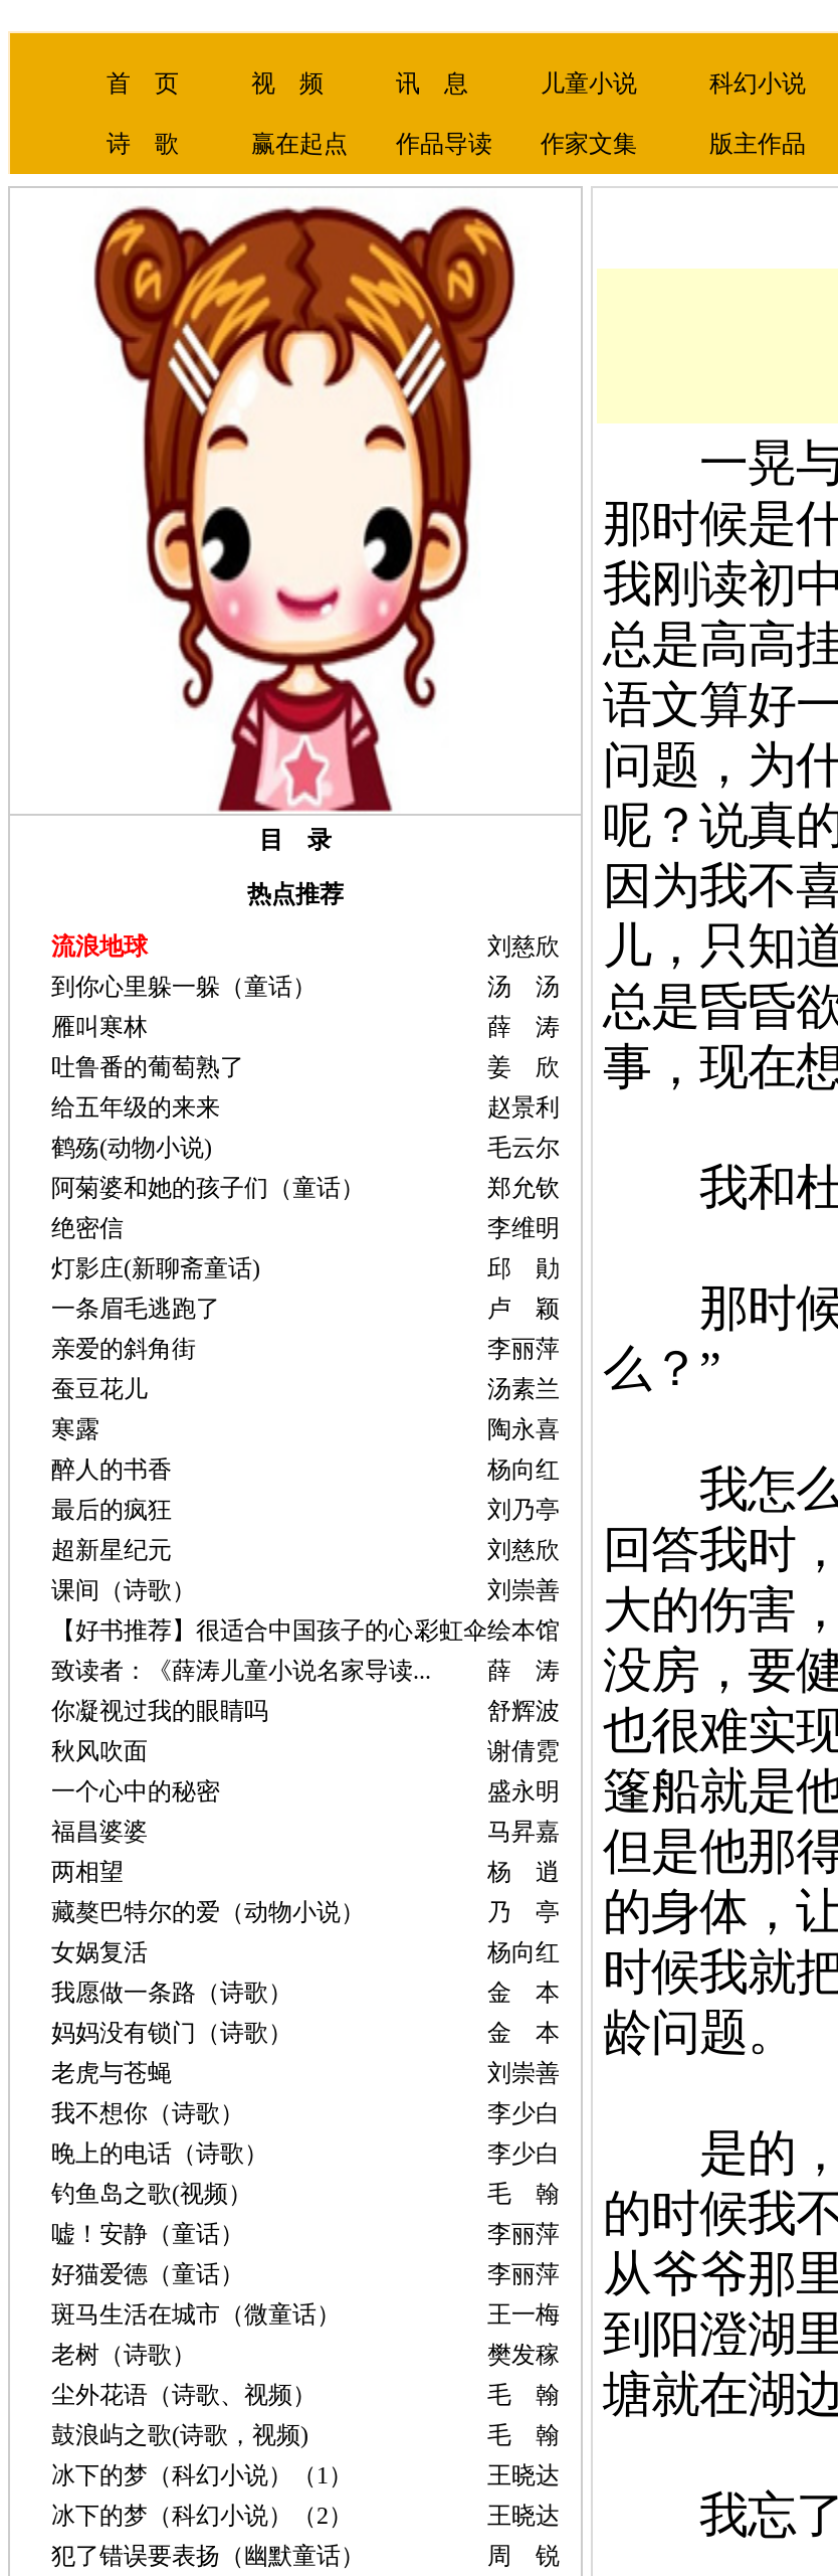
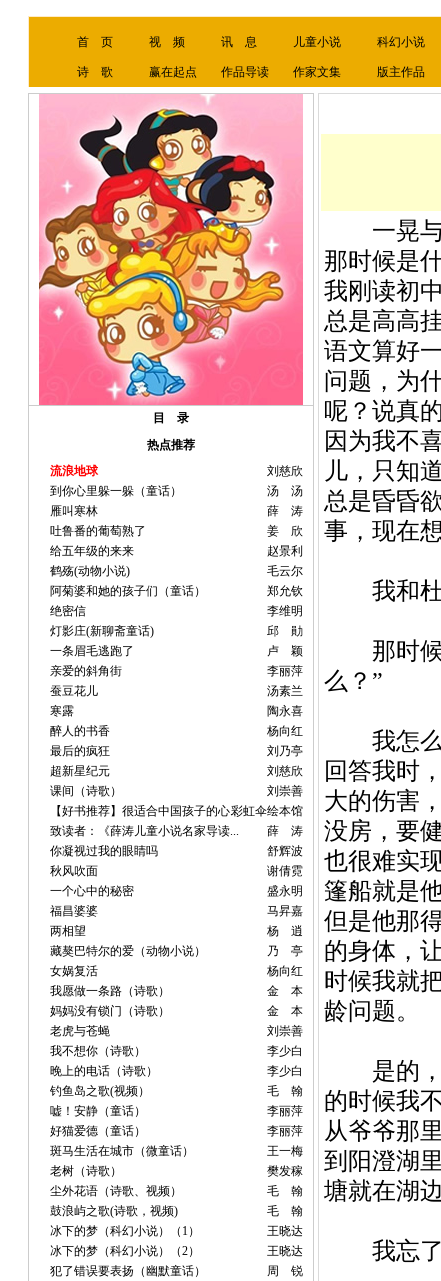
[30,188,561,814] [image] -> [38,94,304,406] [image]

